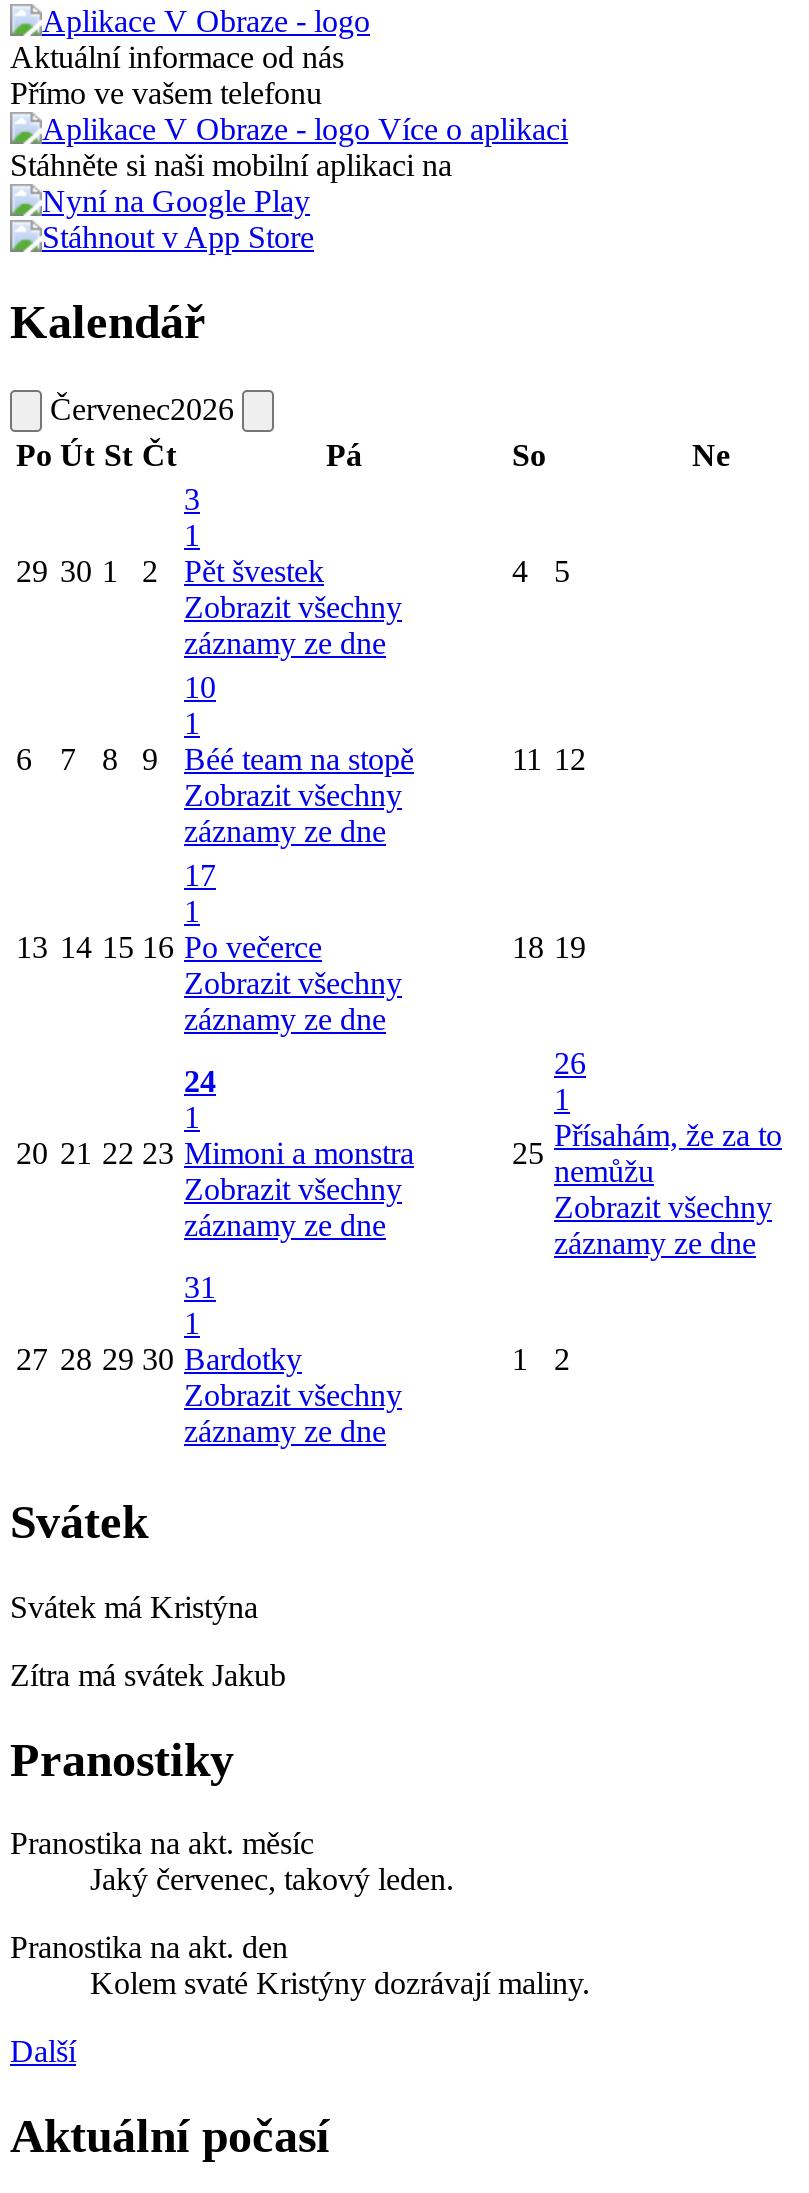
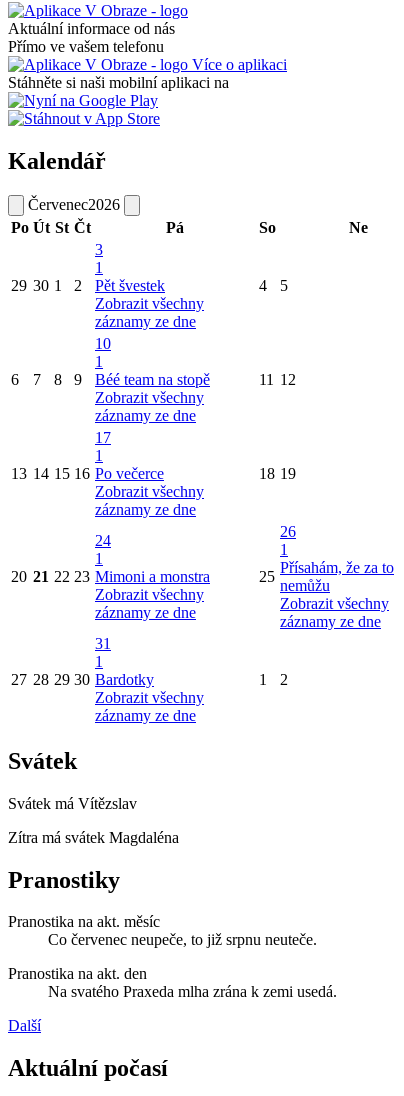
[10,1589,258,1623] Svátek má Kristýna -> [8,795,137,812] Svátek má Vítězslav
[10,1657,286,1691] Zítra má svátek Jakub -> [8,829,179,846] Zítra má svátek Magdaléna
[90,1863,454,1897] Jaký červenec, takový leden. -> [48,931,317,948] Co červenec neupeče, to již srpnu neuteče.
[90,1967,590,2001] Kolem svaté Kristýny dozrávají maliny. -> [48,983,337,1000] Na svatého Praxeda mlha zrána k zemi usedá.

